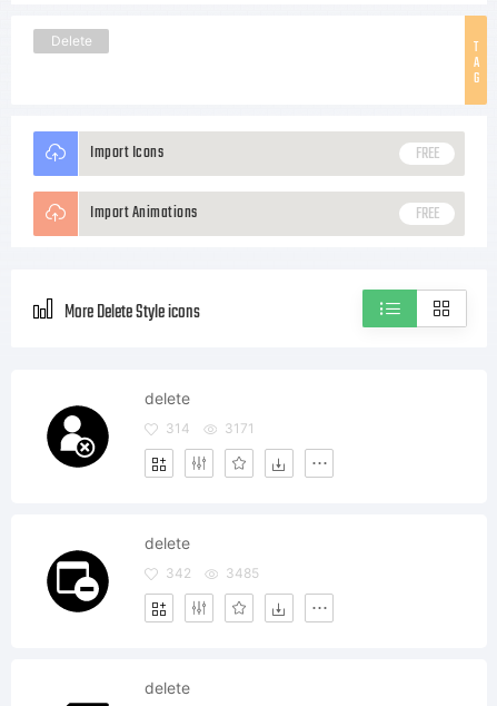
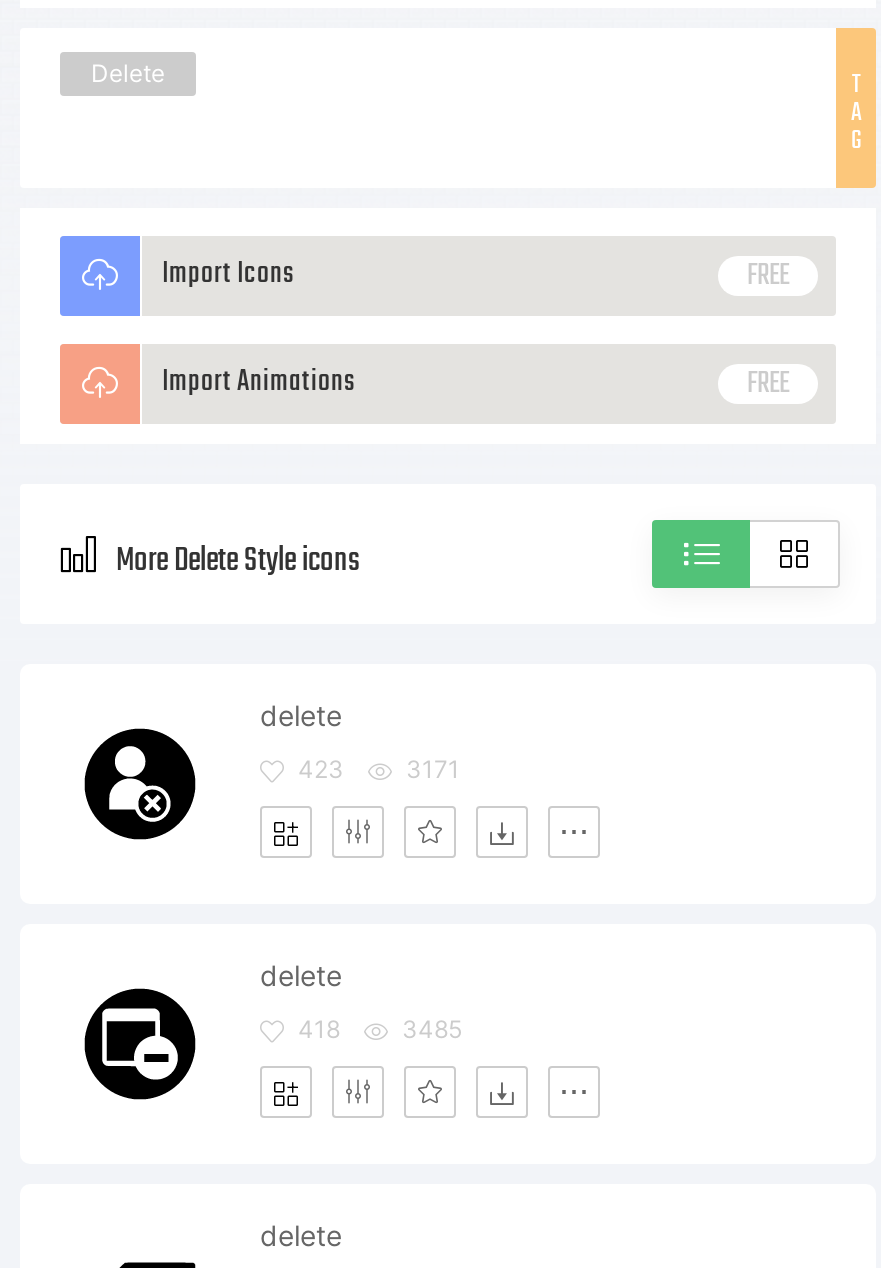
[166,420,190,437] 314 -> [298,754,344,784] 423
[166,565,191,581] 342 -> [298,1014,340,1044] 418

